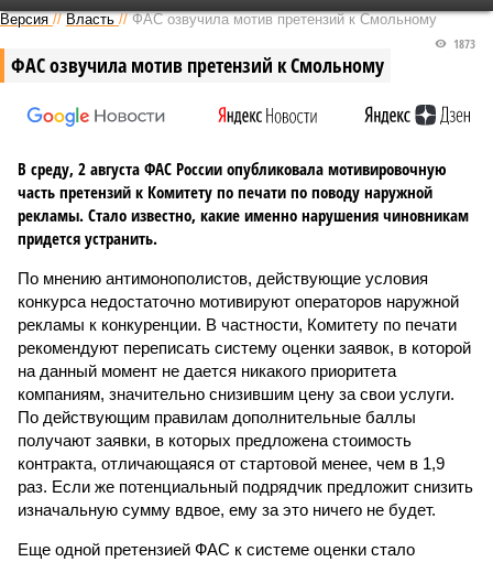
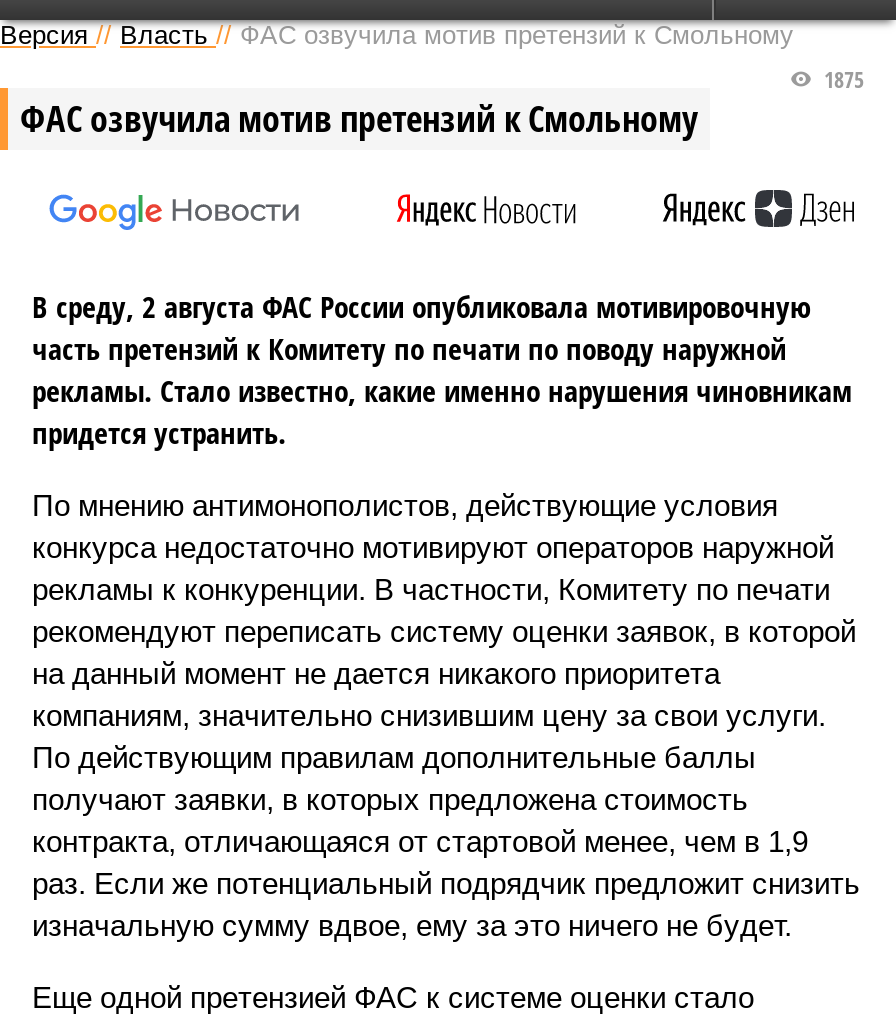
[450,35,475,52] 1873 -> [818,64,864,94] 1875

